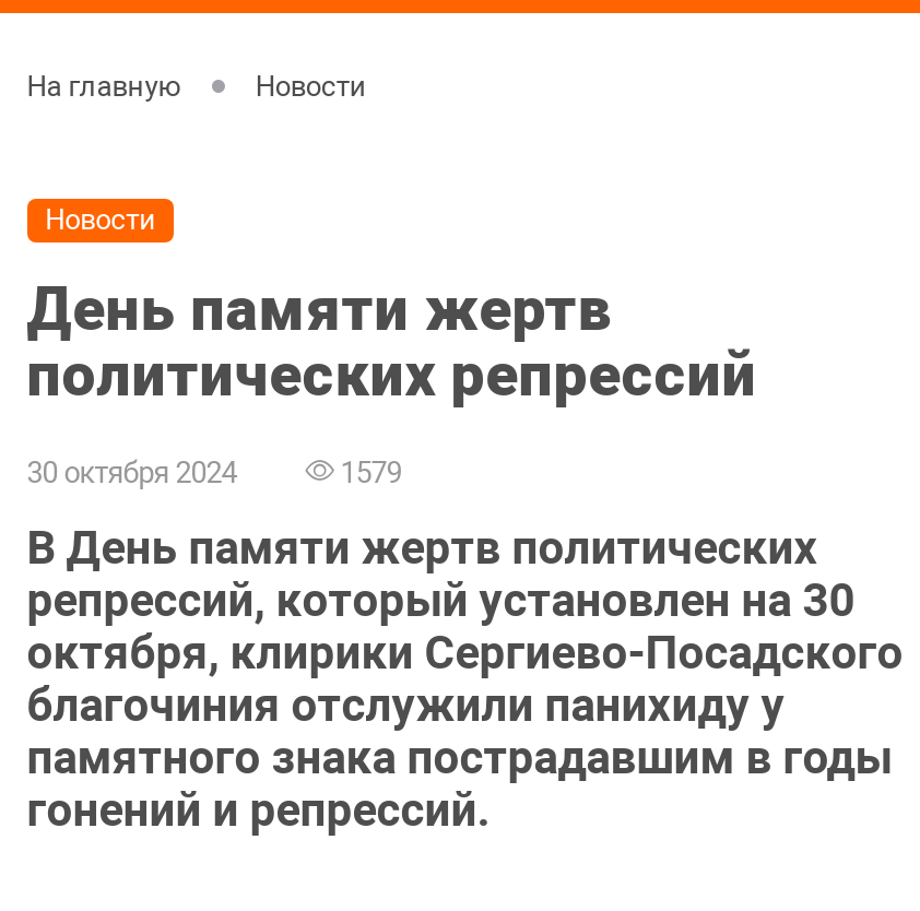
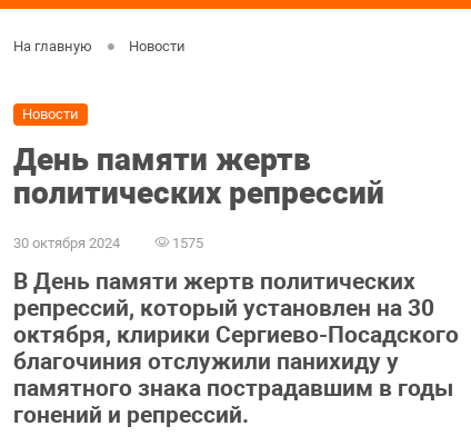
[334,456,401,489] 1579 -> [169,234,204,251] 1575

